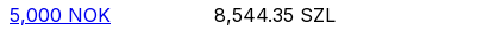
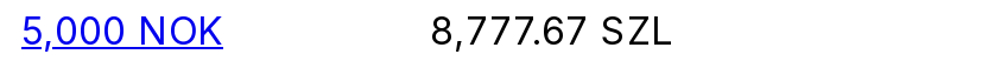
[214,4,336,27] 8,544.35 SZL -> [430,8,672,55] 8,777.67 SZL

